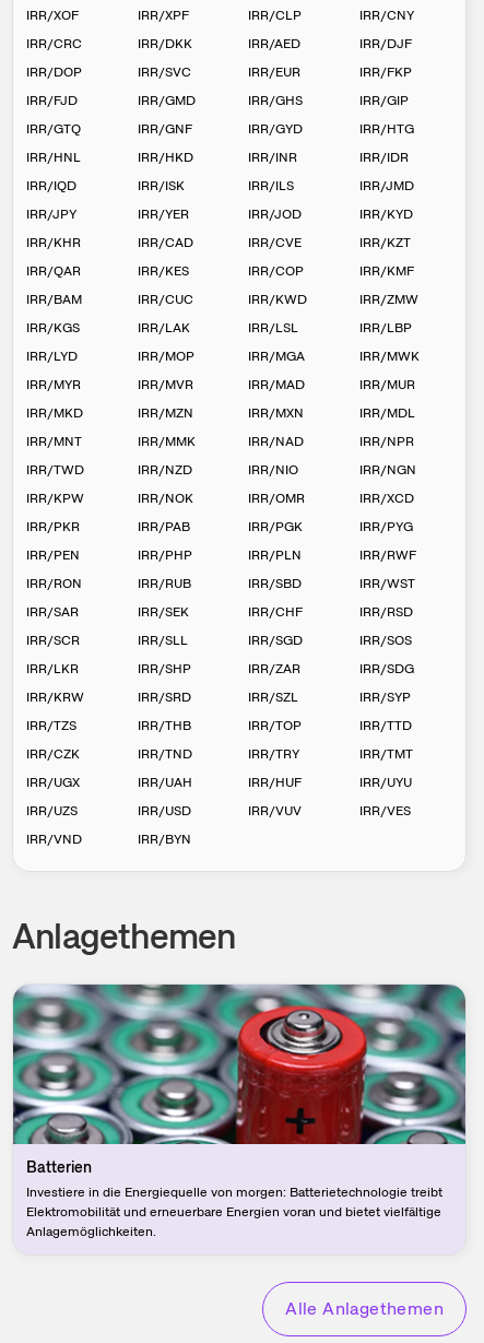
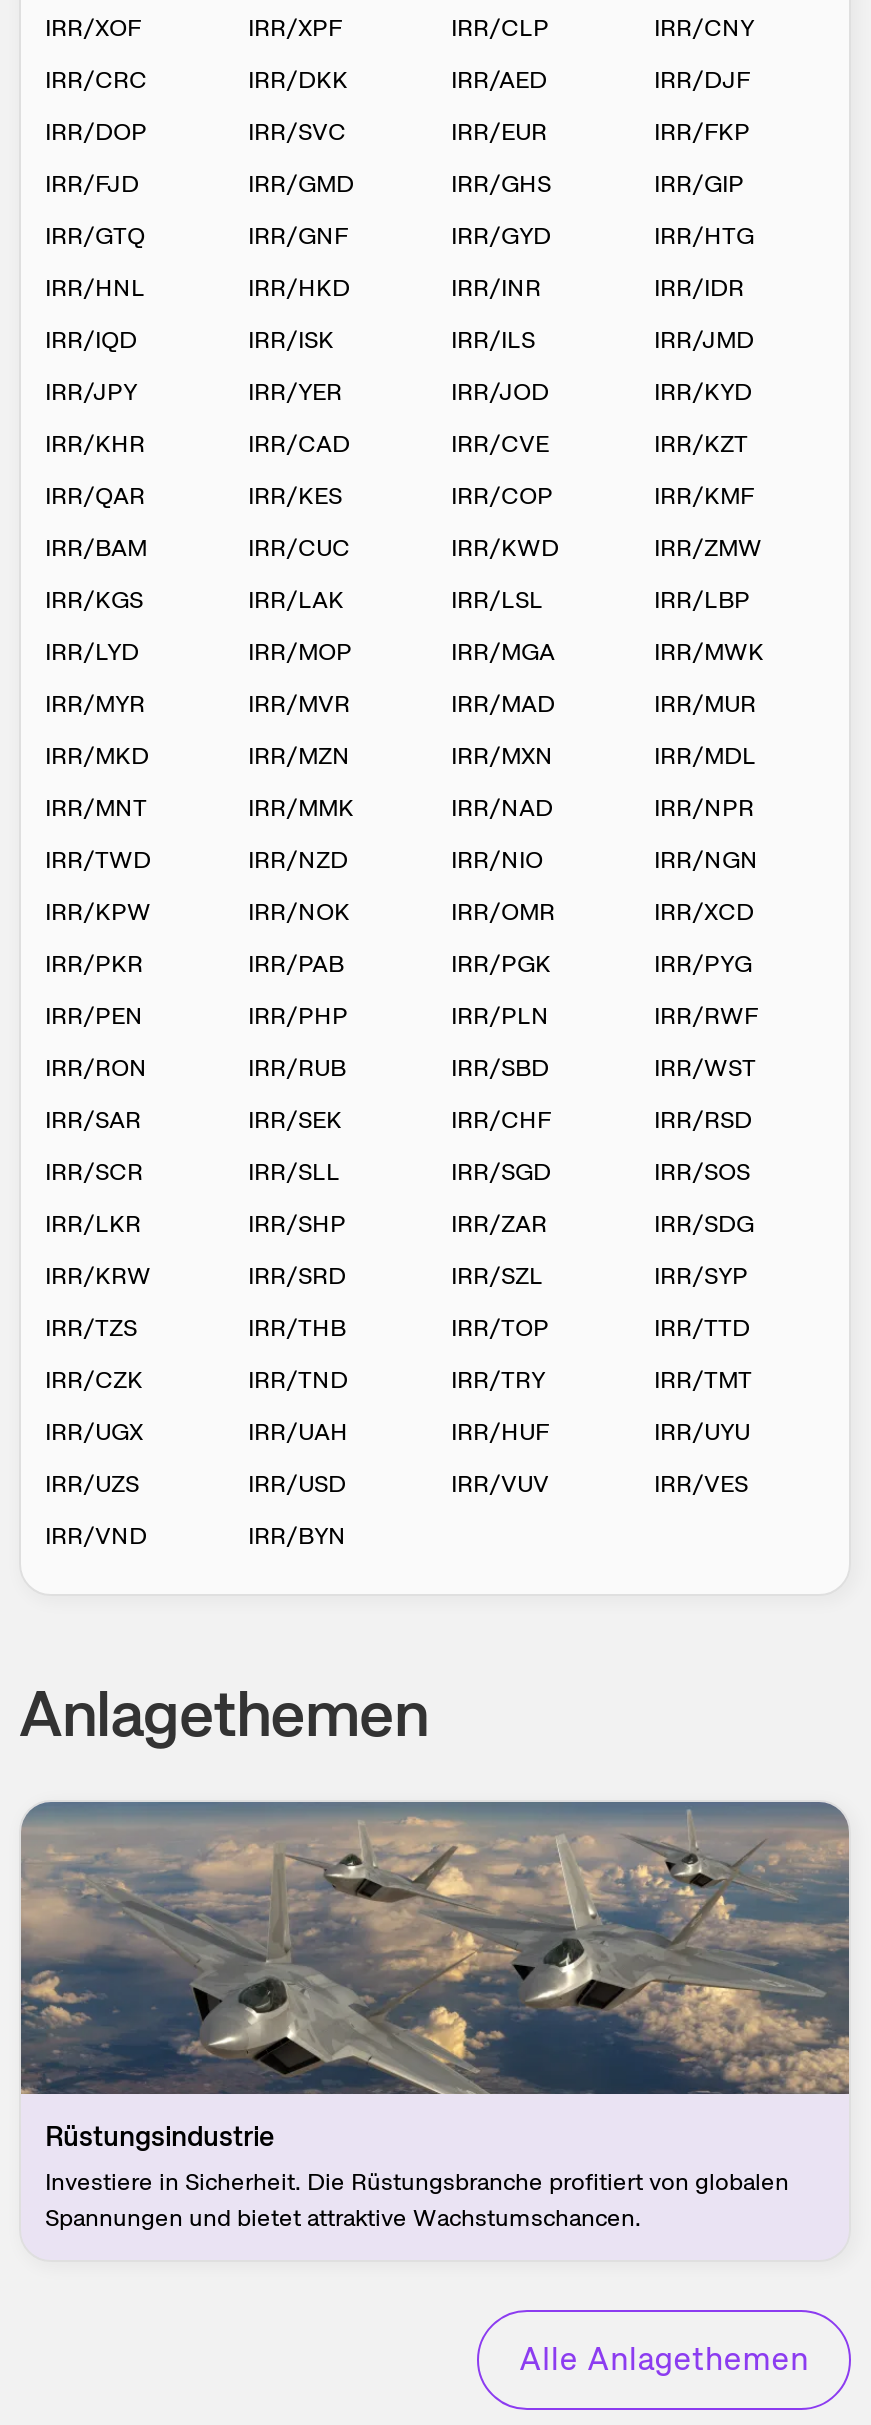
[12,985,465,1240] [image] | Batterien | Investiere in die Energiequelle von morgen: Batterietechnologie treibt | Elektromobilität und erneuerbare Energien voran und bietet vielfältige | Anlagemöglichkeiten. -> [19,1800,851,2234] [image] | Rüstungsindustrie | Investiere in Sicherheit. Die Rüstungsbranche profitiert von globalen | Spannungen und bietet attraktive Wachstumschancen.

